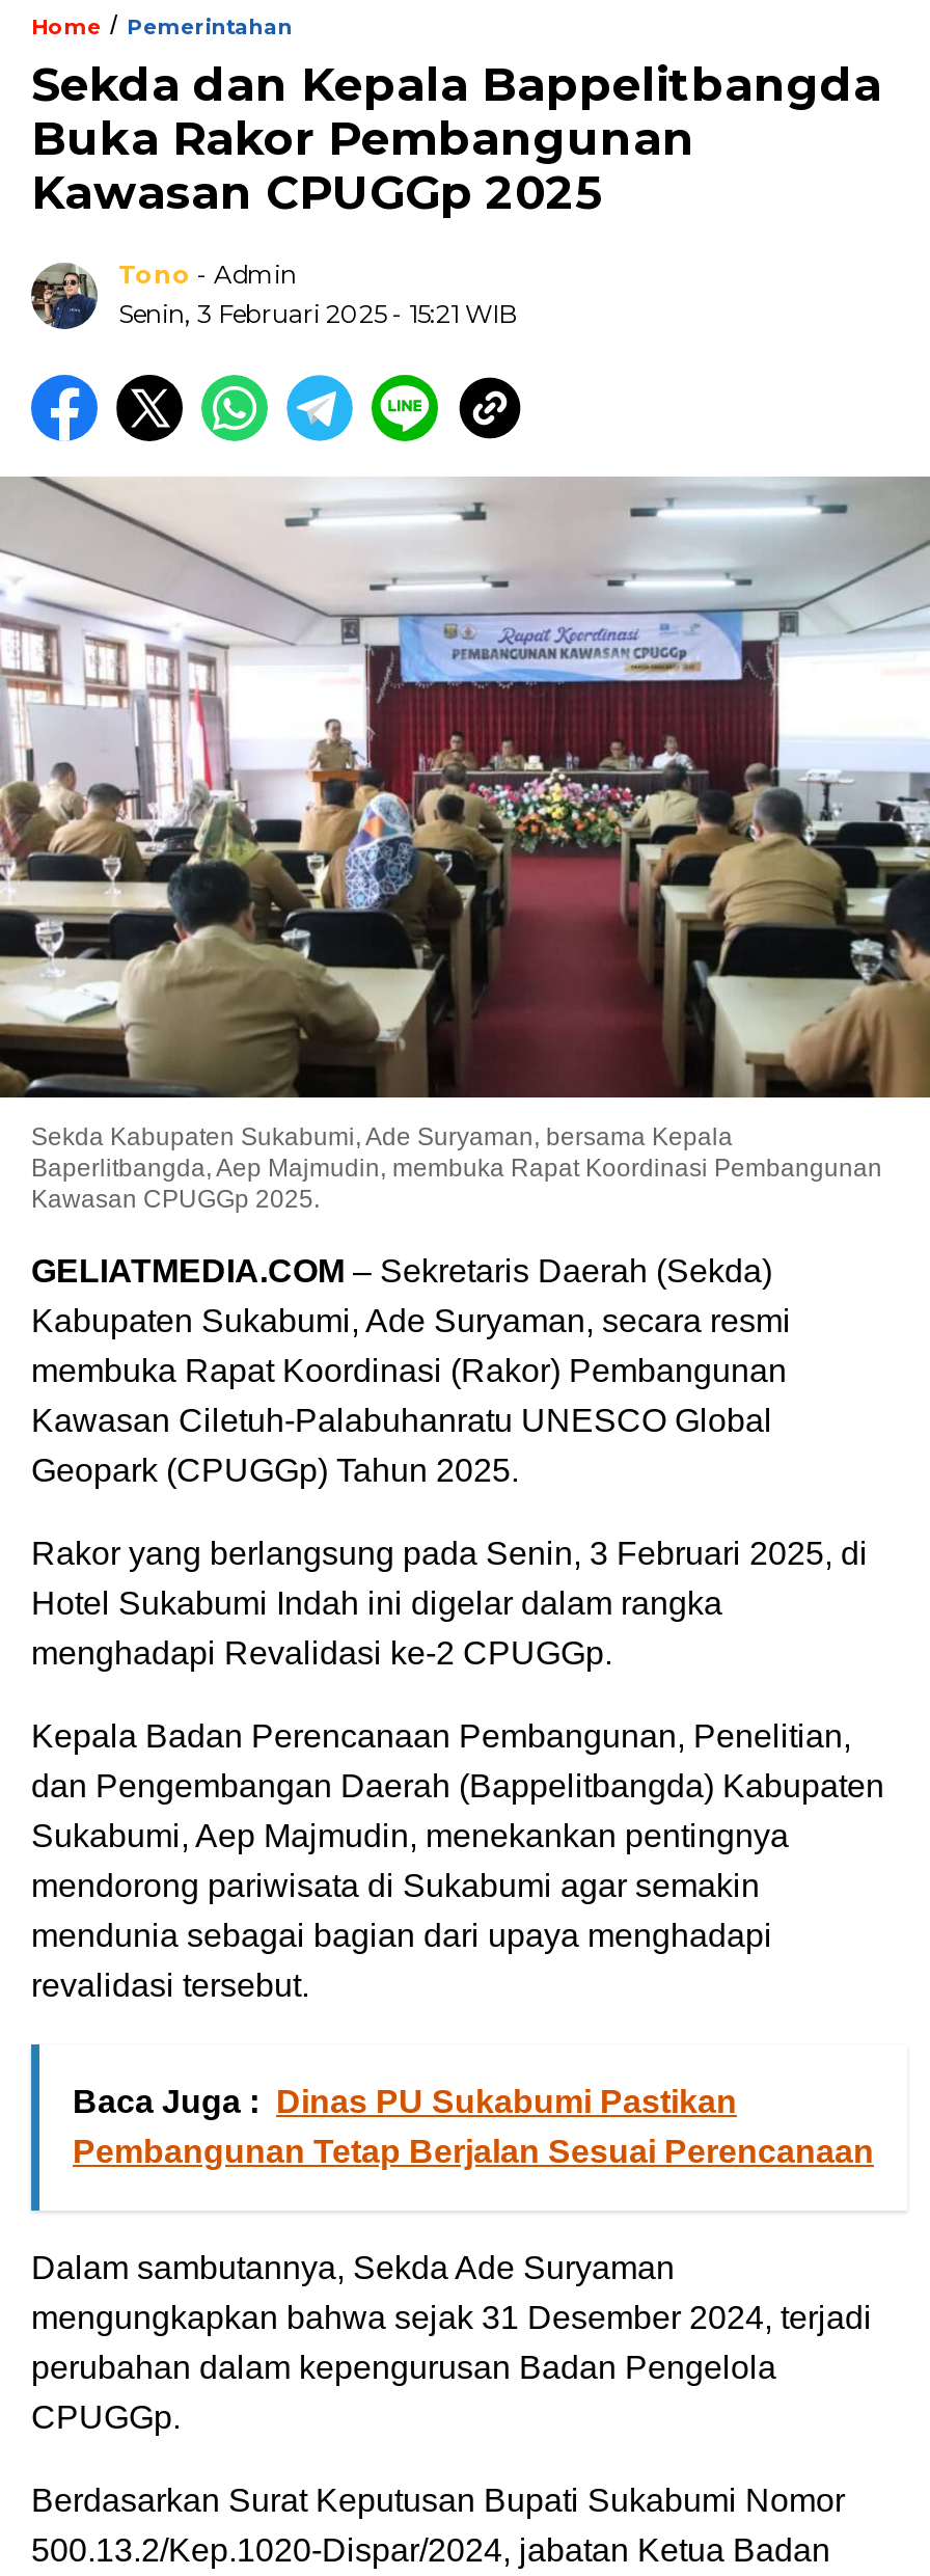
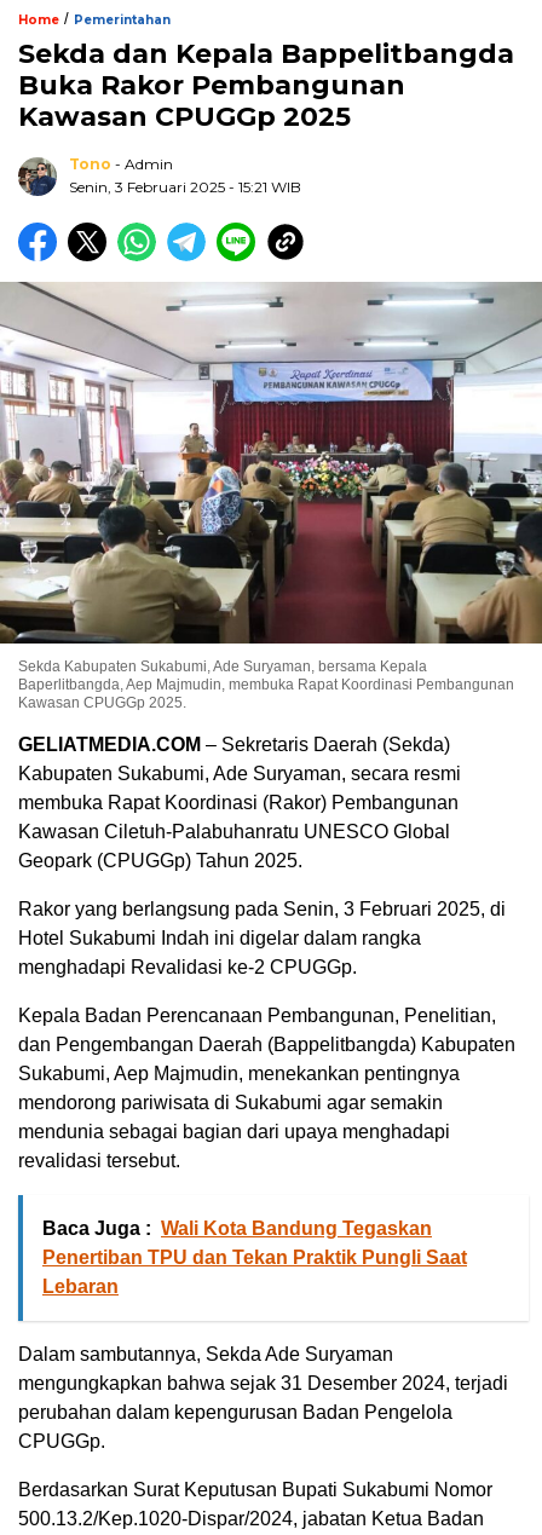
[73,2083,874,2169] Baca Juga : Dinas PU Sukabumi Pastikan | Pembangunan Tetap Berjalan Sesuai Perencanaan -> [42,1218,467,1296] Baca Juga : Wali Kota Bandung Tegaskan | Penertiban TPU dan Tekan Praktik Pungli Saat | Lebaran

